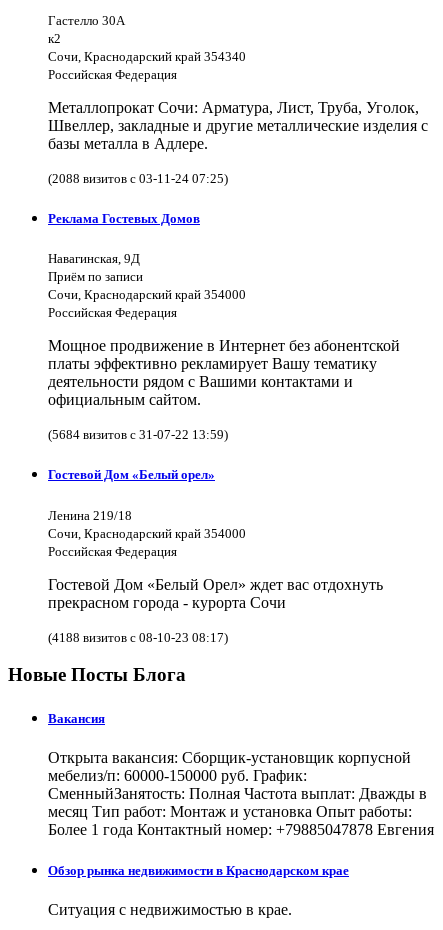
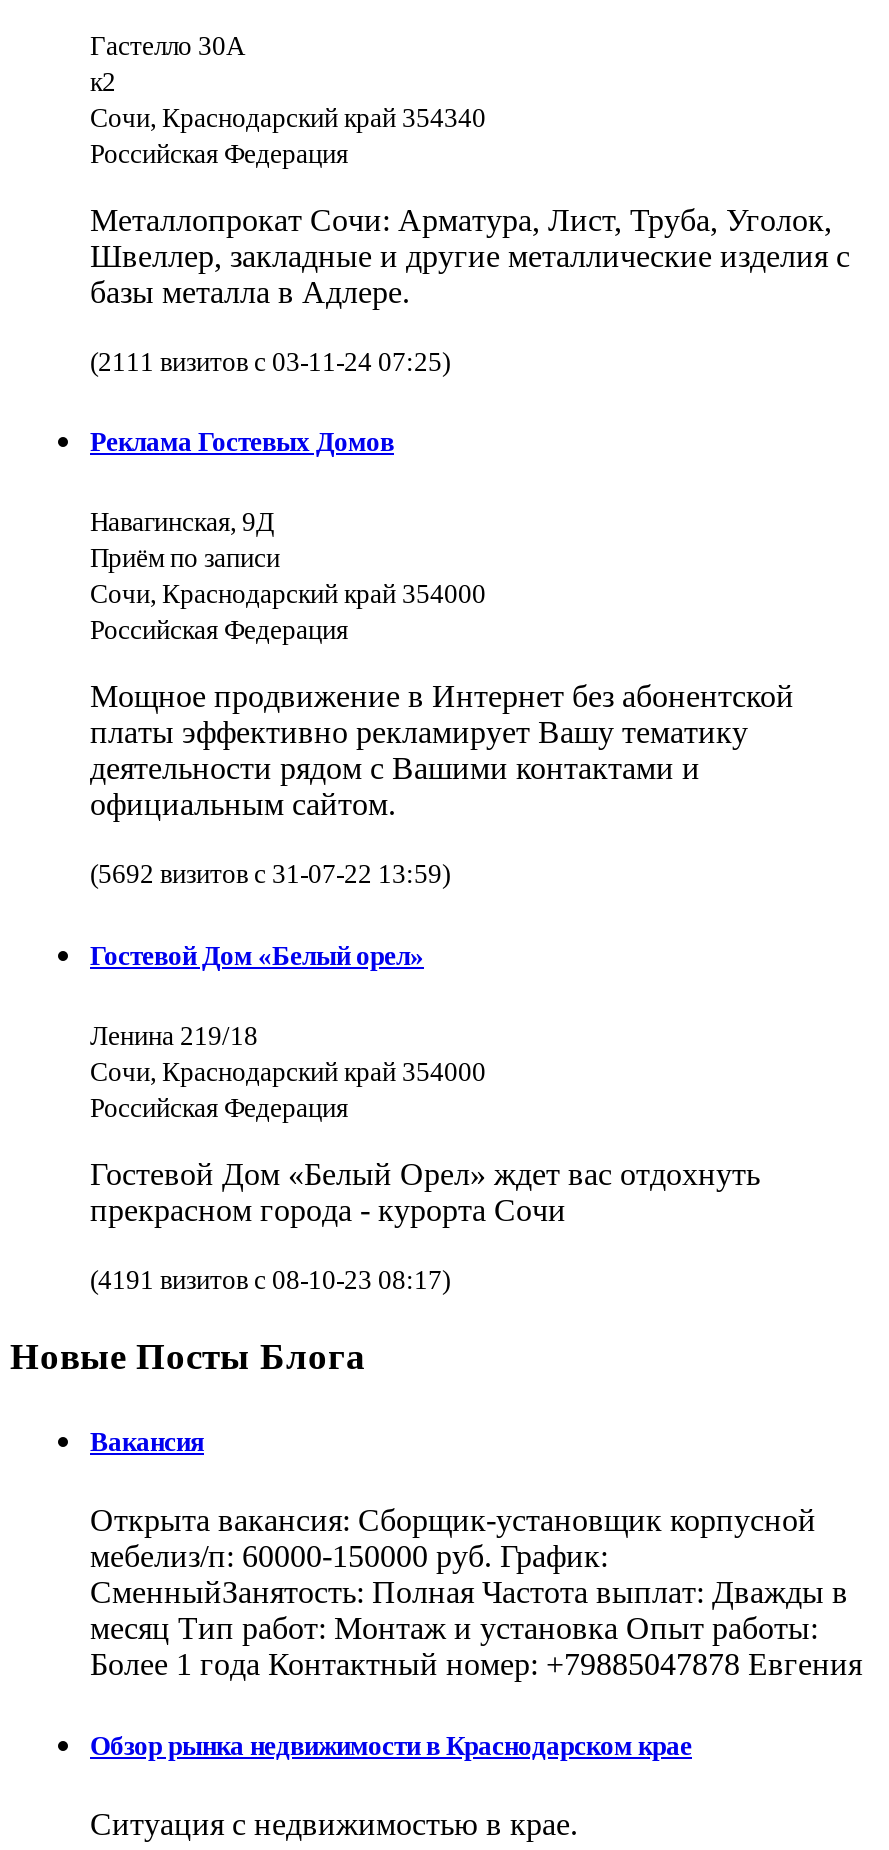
[48,171,228,186] (2088 визитов с 03-11-24 07:25) -> [90,347,450,377] (2111 визитов с 03-11-24 07:25)
[48,427,228,442] (5684 визитов с 31-07-22 13:59) -> [90,860,450,890] (5692 визитов с 31-07-22 13:59)
[48,630,228,645] (4188 визитов с 08-10-23 08:17) -> [90,1264,450,1294] (4191 визитов с 08-10-23 08:17)

